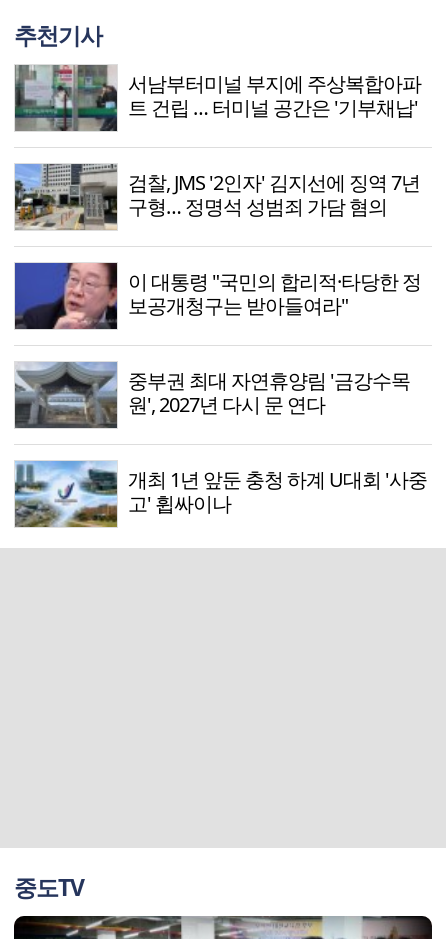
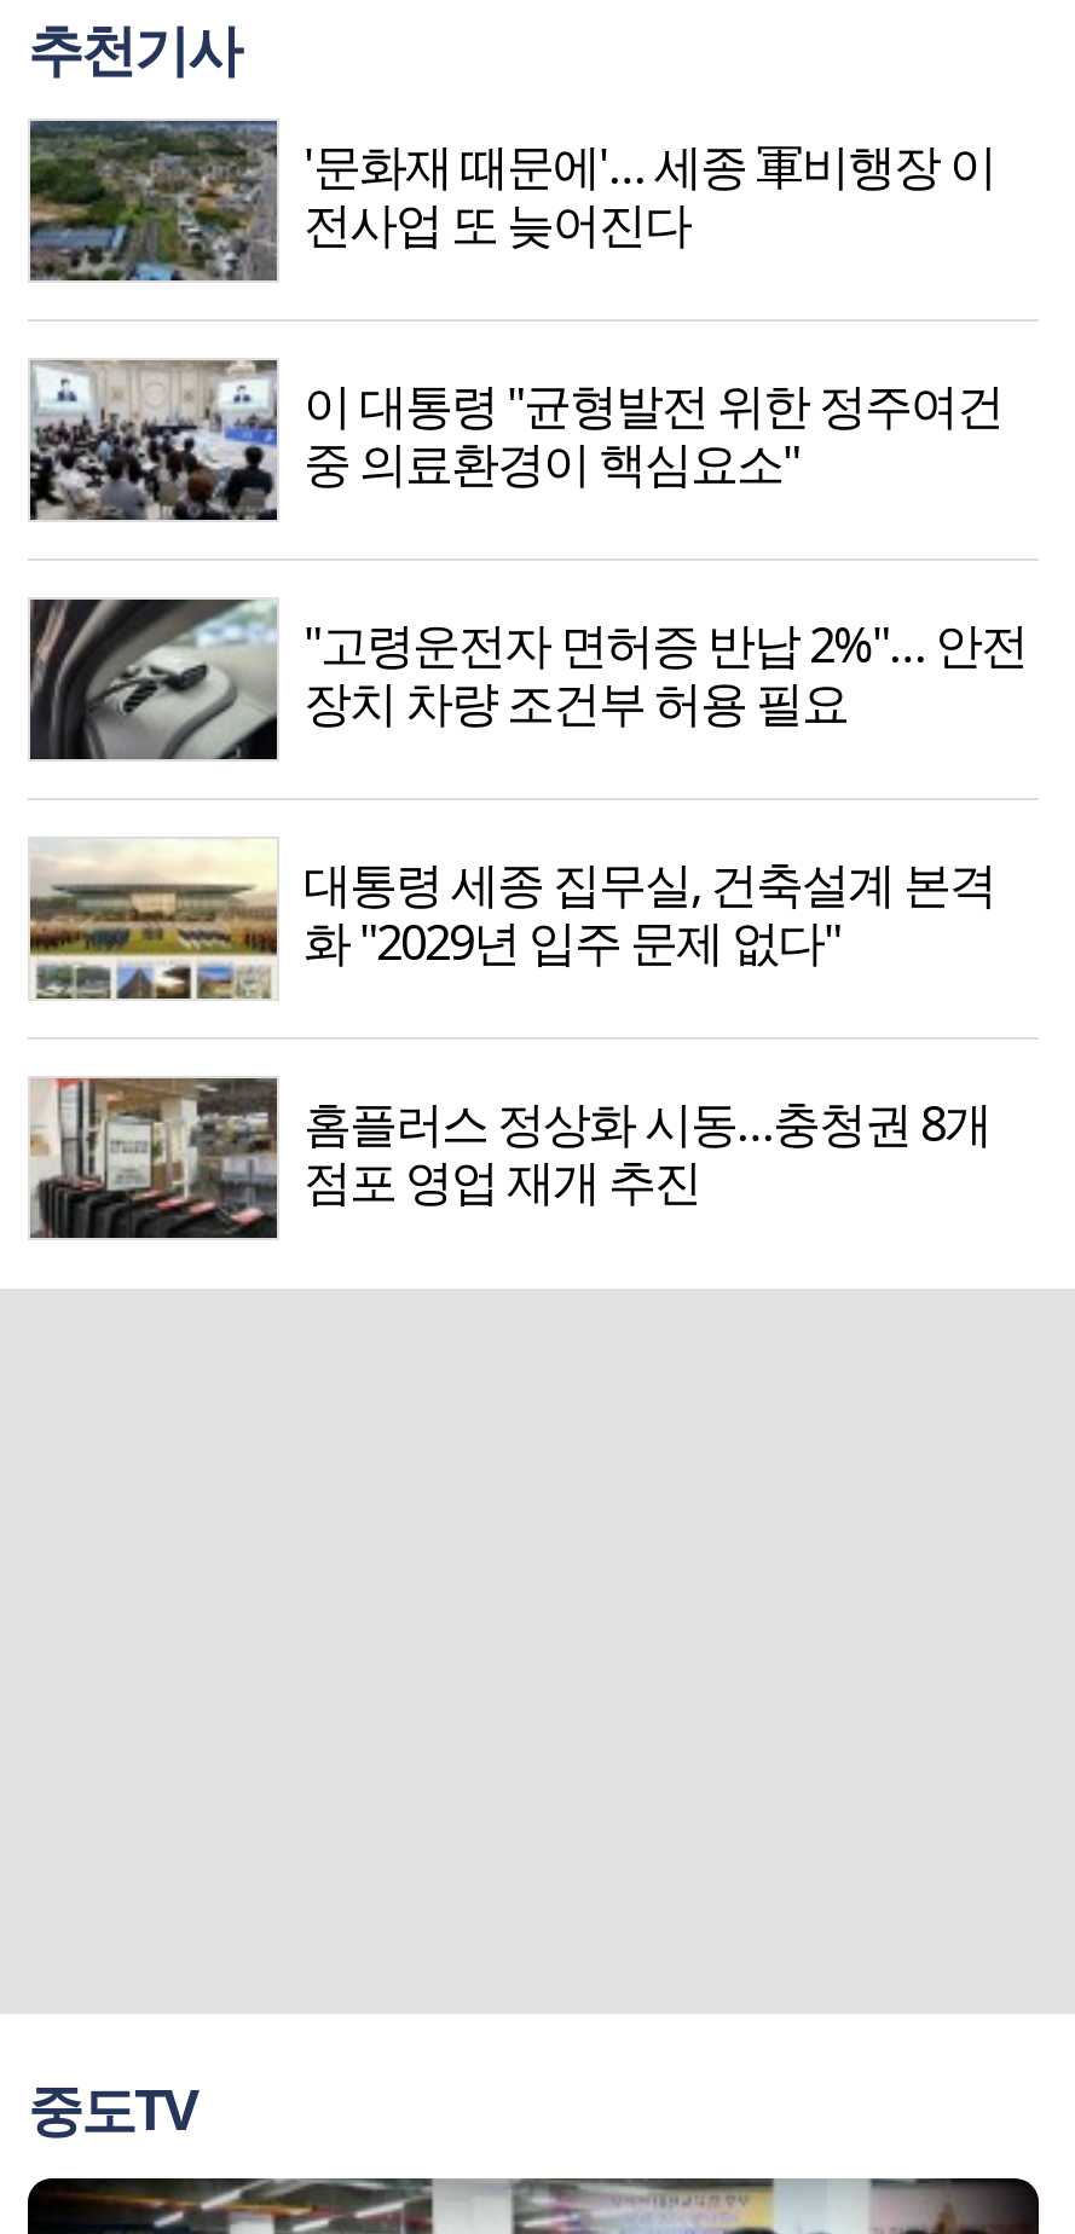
[15,64,421,132] [image] | 서남부터미널 부지에 주상복합아파 | 트 건립 … 터미널 공간은 '기부채납' -> [30,118,995,283] [image] | '문화재 때문에'… 세종 軍비행장 이 | 전사업 또 늦어진다
[15,163,420,231] [image] | 검찰, JMS '2인자' 김지선에 징역 7년 | 구형… 정명석 성범죄 가담 혐의 -> [28,358,1002,522] [image] | 이 대통령 "균형발전 위한 정주여건 | 중 의료환경이 핵심요소"
[14,262,421,330] [image] | 이 대통령 "국민의 합리적·타당한 정 | 보공개청구는 받아들여라" -> [28,597,1027,762] [image] | "고령운전자 면허증 반납 2%"… 안전 | 장치 차량 조건부 허용 필요
[14,361,410,428] [image] | 중부권 최대 자연휴양림 '금강수목 | 원', 2027년 다시 문 연다 -> [28,839,995,1001] [image] | 대통령 세종 집무실, 건축설계 본격 | 화 "2029년 입주 문제 없다"
[14,460,427,528] [image] | 개최 1년 앞둔 충청 하계 U대회 '사중 | 고' 휩싸이나 -> [28,1076,990,1240] [image] | 홈플러스 정상화 시동…충청권 8개 | 점포 영업 재개 추진

